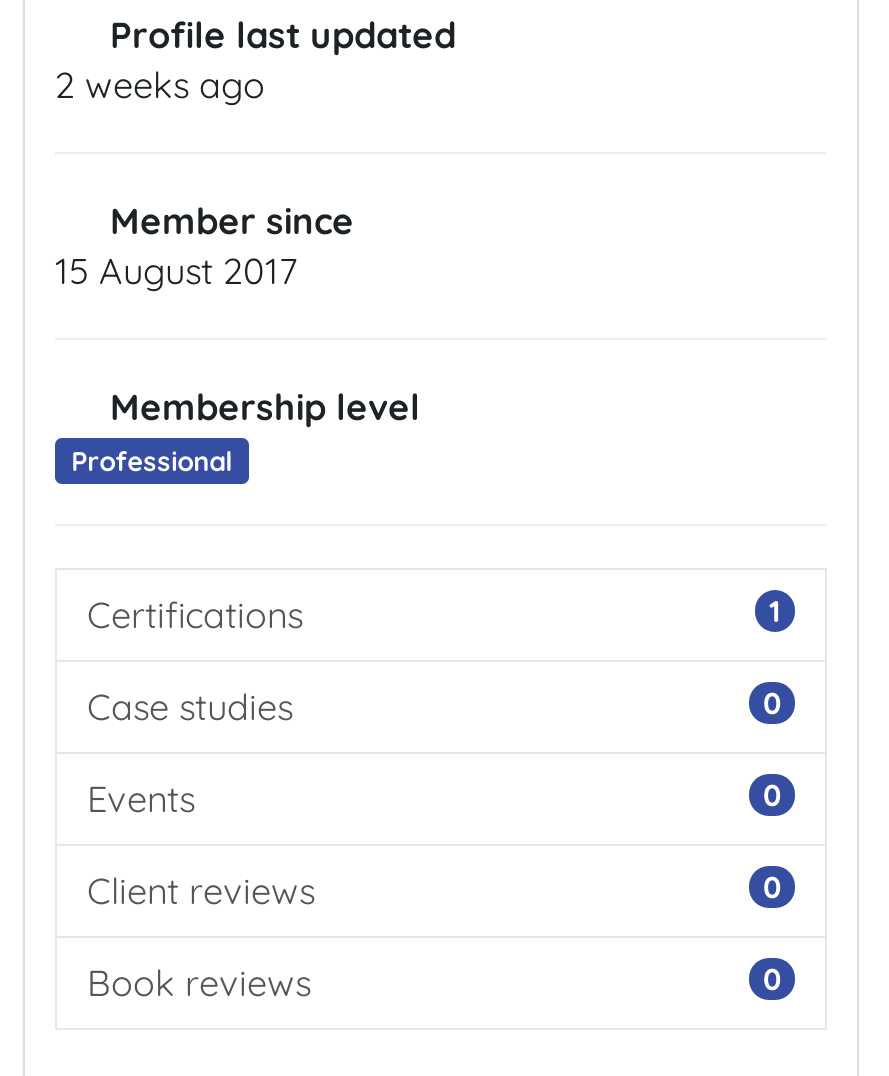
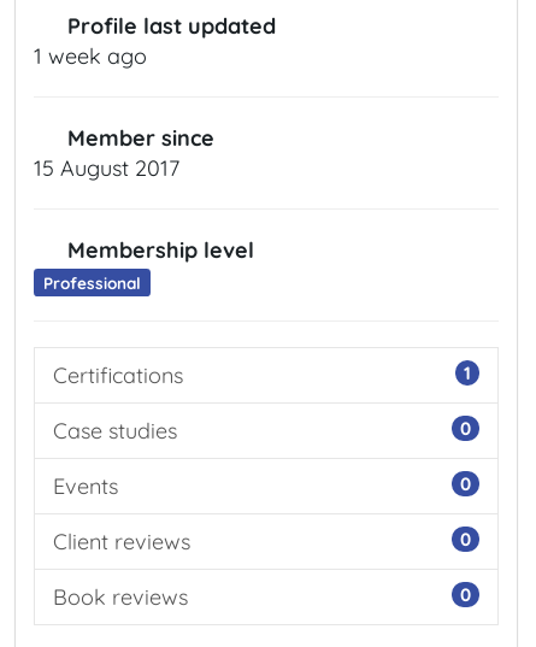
[55,63,265,109] 2 weeks ago -> [34,43,147,70] 1 week ago

